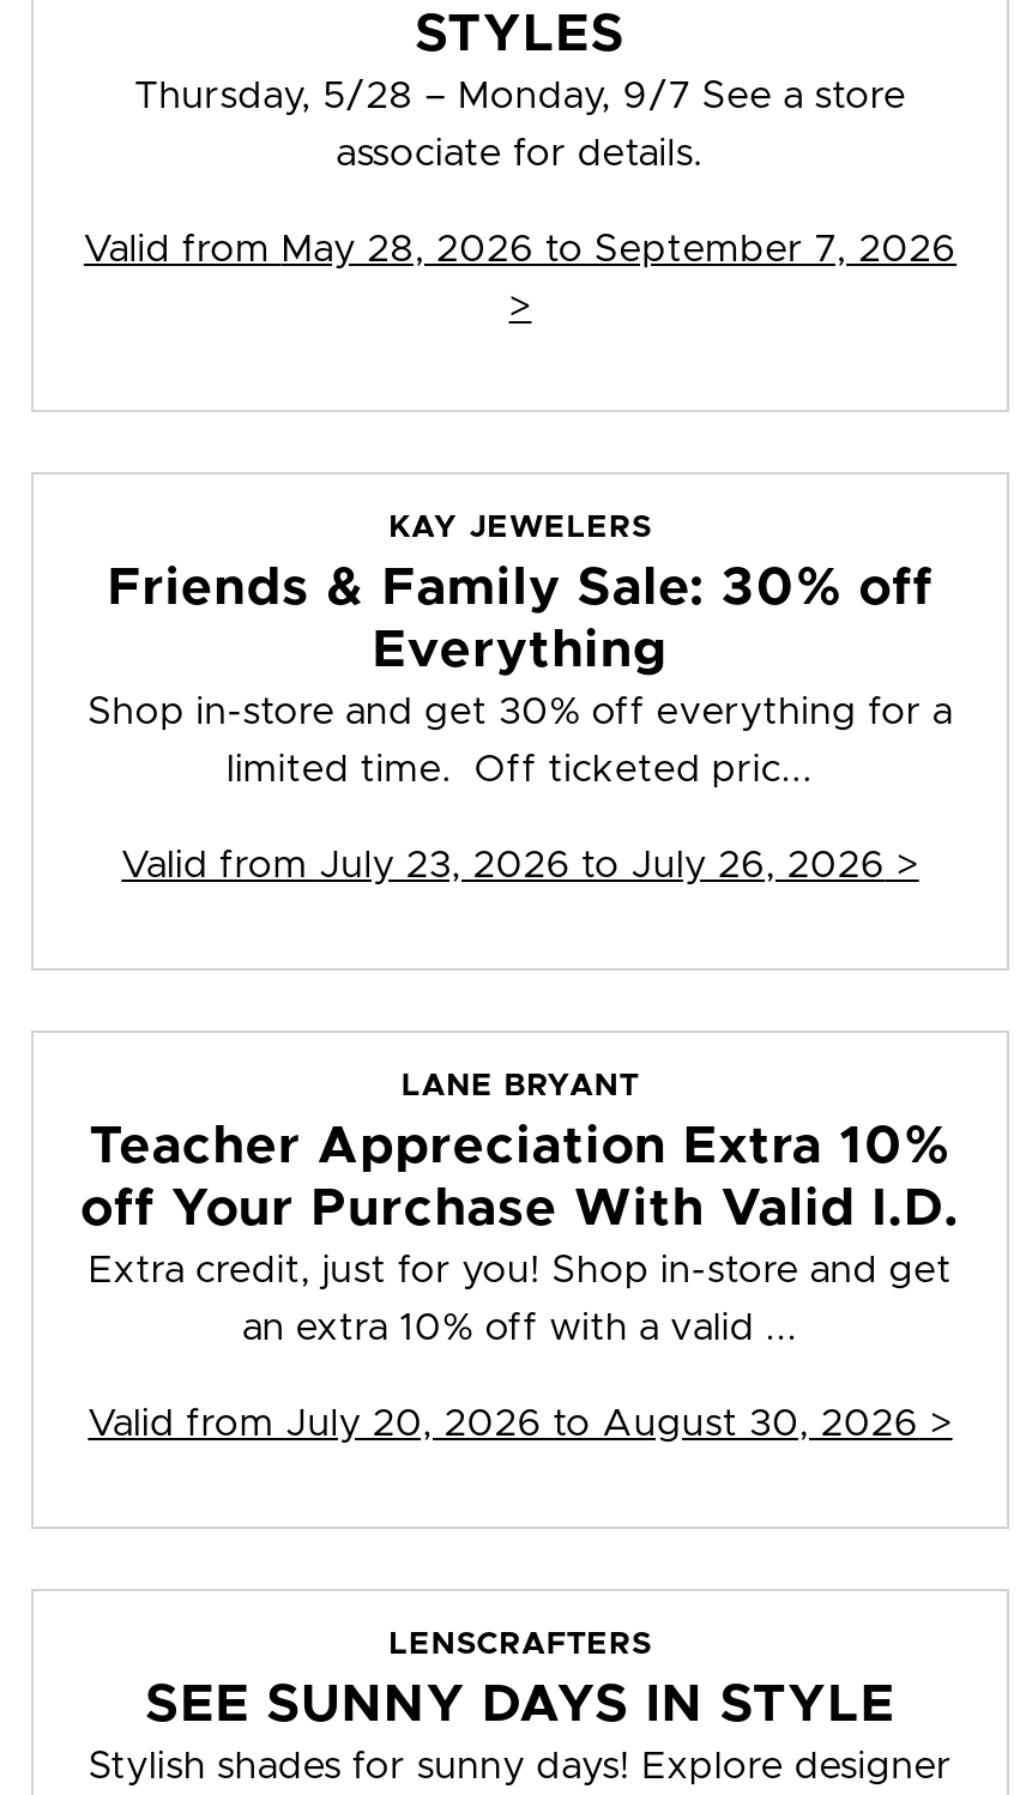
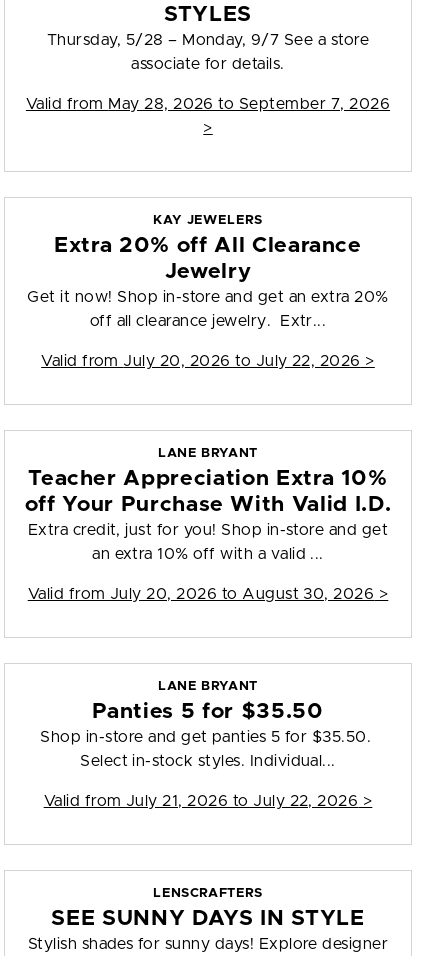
[87,564,953,731] Friends & Family Sale: 30% off | Everything | Shop in-store and get 30% off everything for a -> [27,235,388,305] Extra 20% off All Clearance | Jewelry | Get it now! Shop in-store and get an extra 20%
[227,751,814,789] limited time. Off ticketed pric... -> [90,313,326,329] off all clearance jewelry. Extr...
[122,846,919,885] Valid from July 23, 2026 to July 26, 2026 > -> [41,353,375,369] Valid from July 20, 2026 to July 22, 2026 >
none -> [40,680,376,809] LANE BRYANT | Panties 5 for $35.50 | Shop in-store and get panties 5 for $35.50. | Select in-stock styles. Individual... | Valid from July 21, 2026 to July 22, 2026 >

